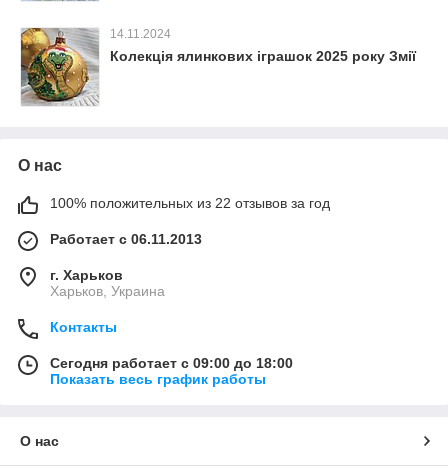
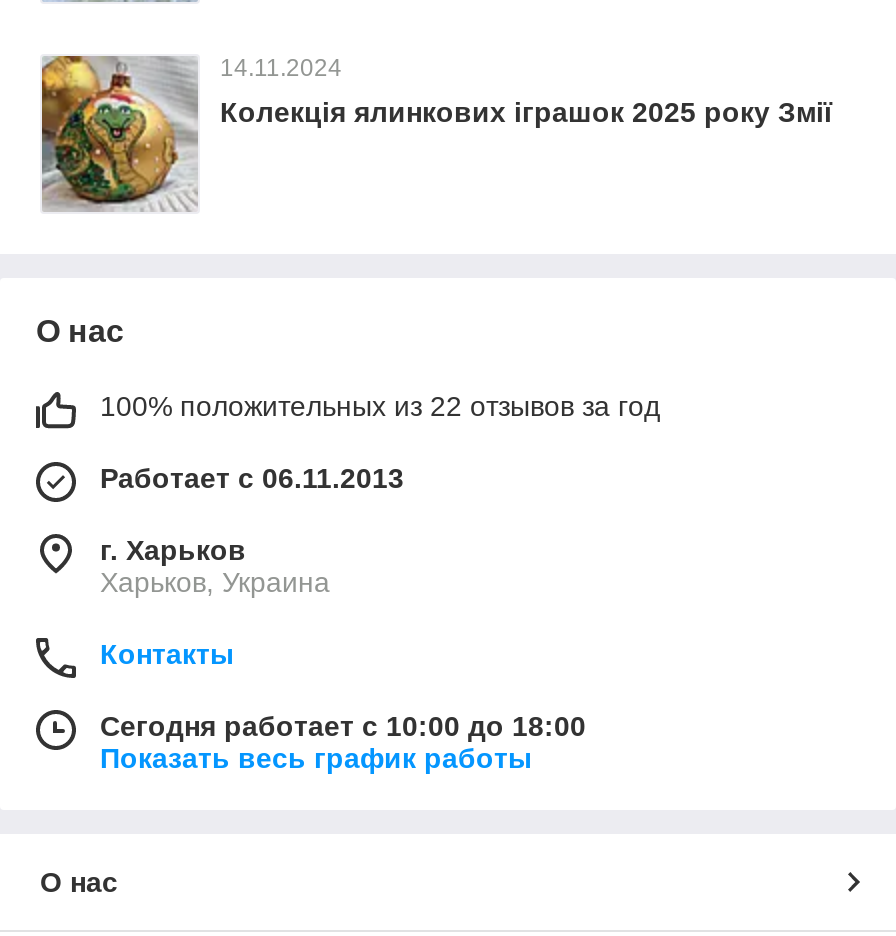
[50,355,293,371] Сегодня работает с 09:00 до 18:00 -> [100,710,586,742] Сегодня работает с 10:00 до 18:00

